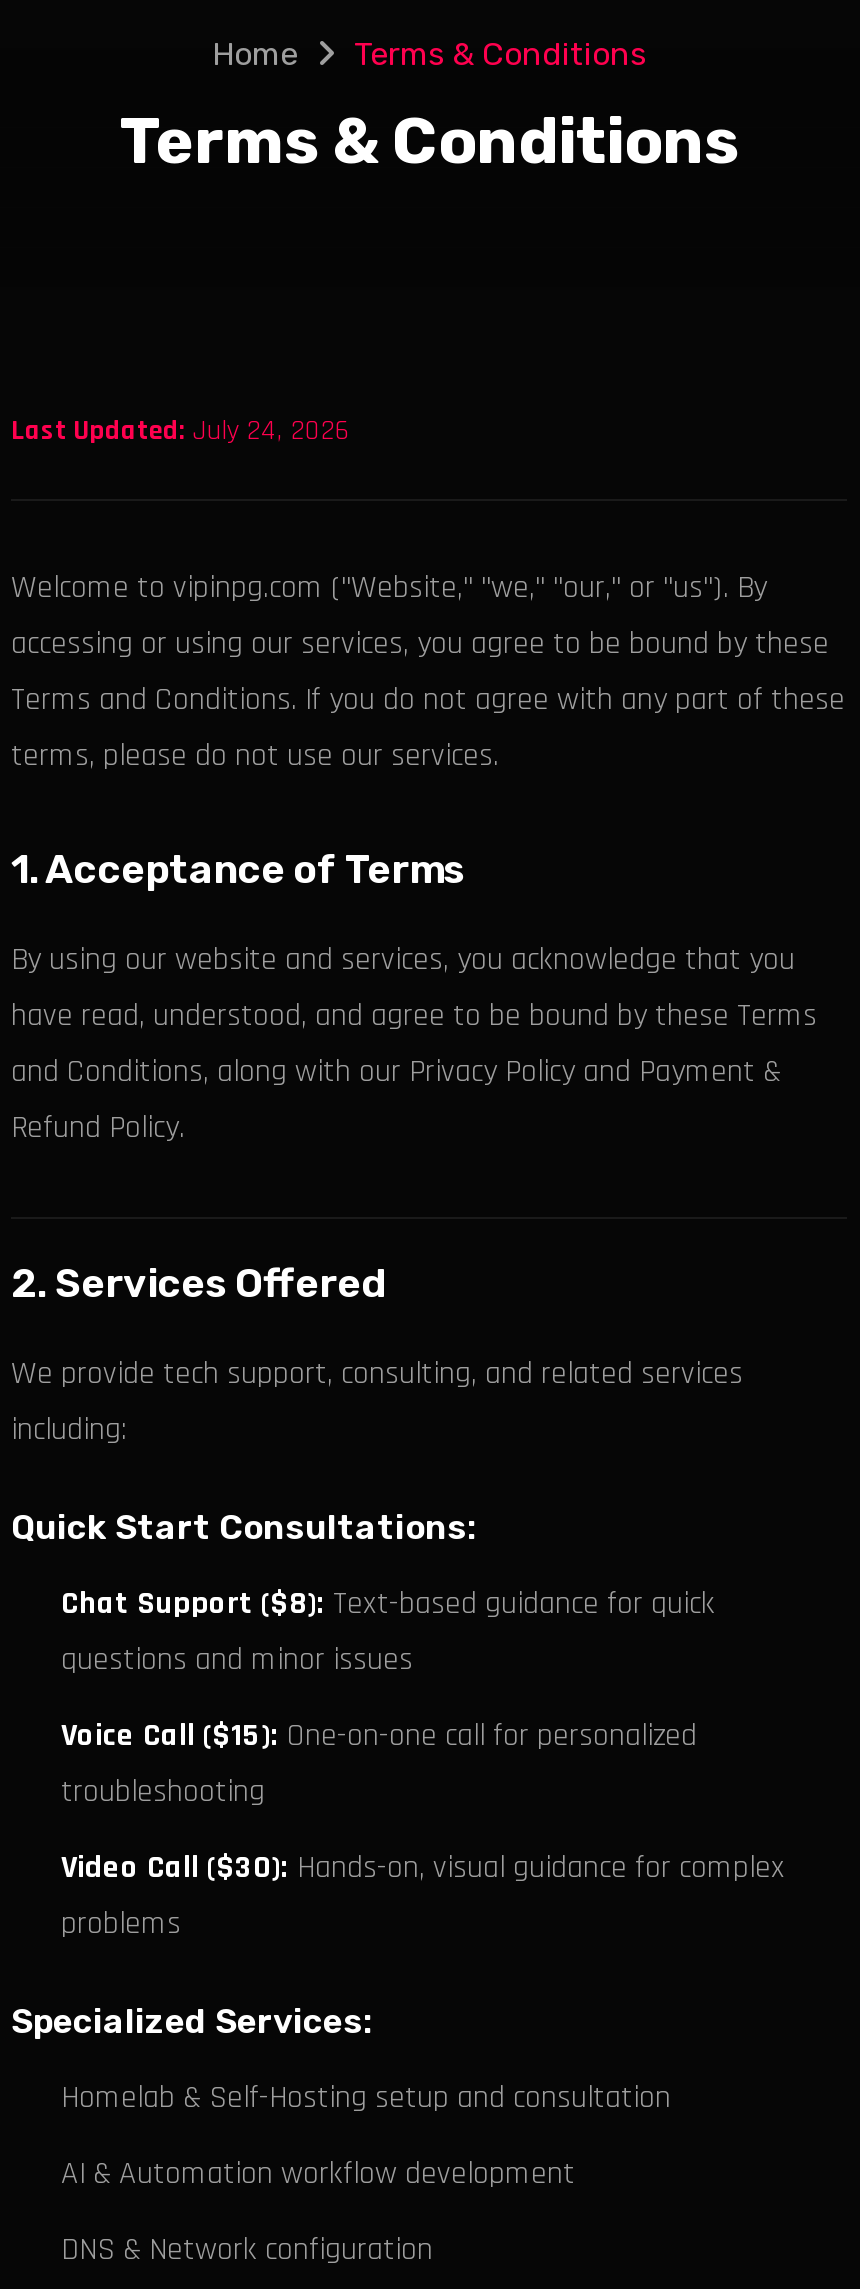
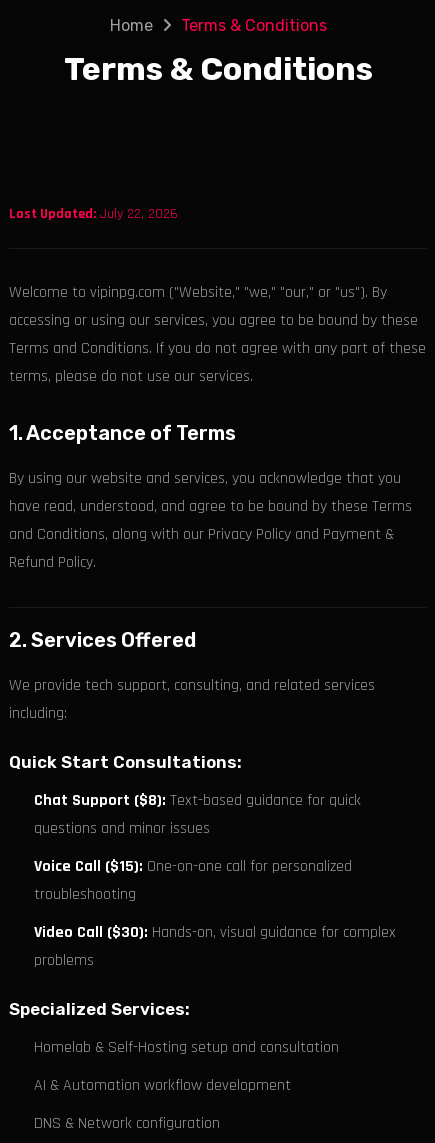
[11,413,351,449] Last Updated: July 24, 2026 -> [9,205,178,223] Last Updated: July 22, 2026

